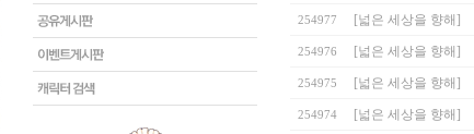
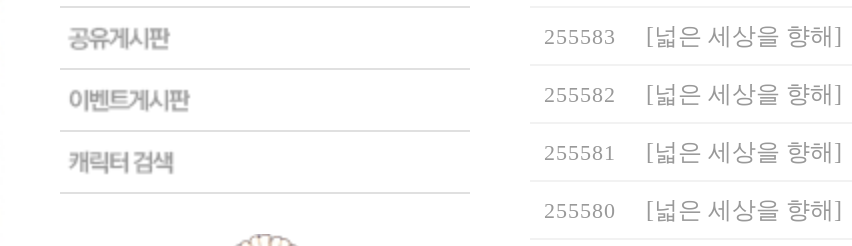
[298,12,461,27] 254977 [넓은 세상을 향해] -> [544,22,842,50] 255583 [넓은 세상을 향해]
[298,44,461,59] 254976 [넓은 세상을 향해] -> [544,80,842,108] 255582 [넓은 세상을 향해]
[298,75,461,90] 254975 [넓은 세상을 향해] -> [544,138,842,166] 255581 [넓은 세상을 향해]
[298,107,461,122] 254974 [넓은 세상을 향해] -> [544,196,842,224] 255580 [넓은 세상을 향해]

